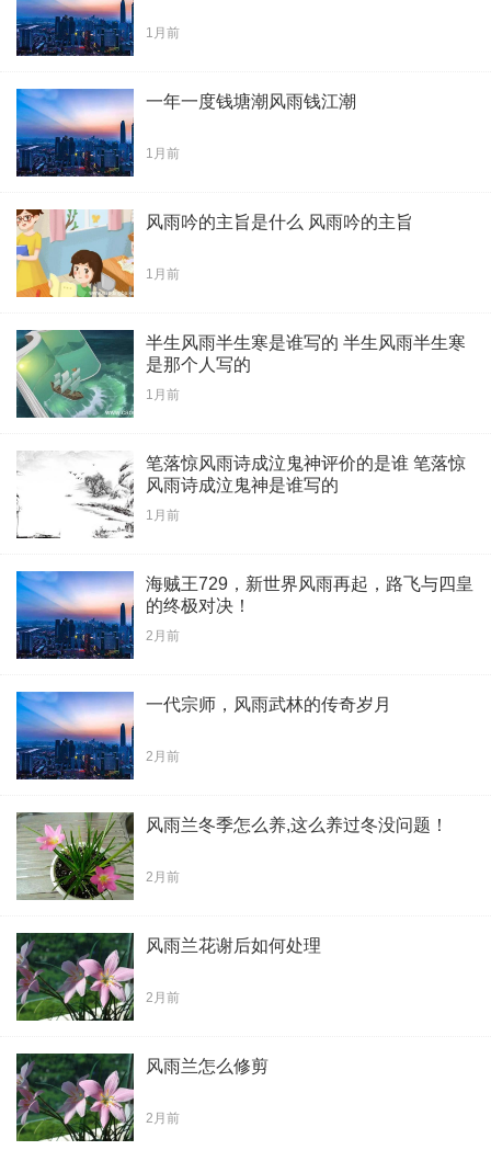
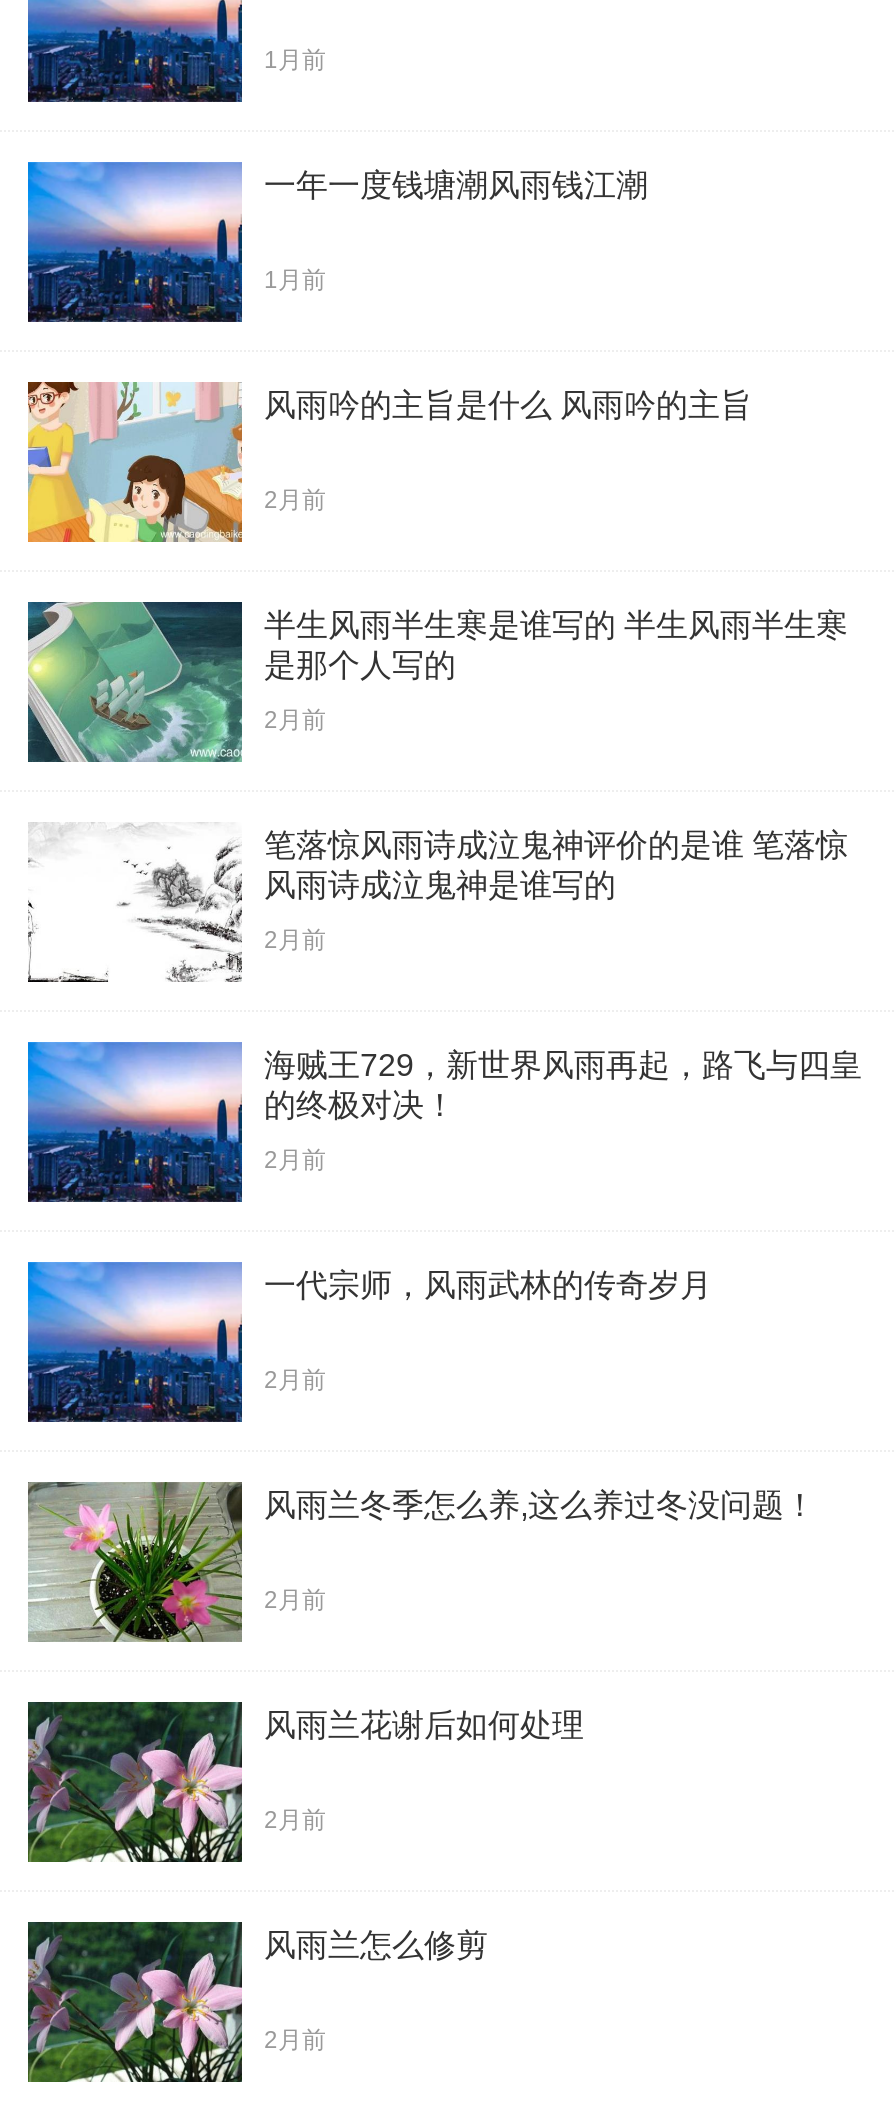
[146,266,180,281] 1月前 -> [264,485,326,513] 2月前
[146,386,180,402] 1月前 -> [264,705,326,733] 2月前
[146,507,180,522] 1月前 -> [264,925,326,953] 2月前

